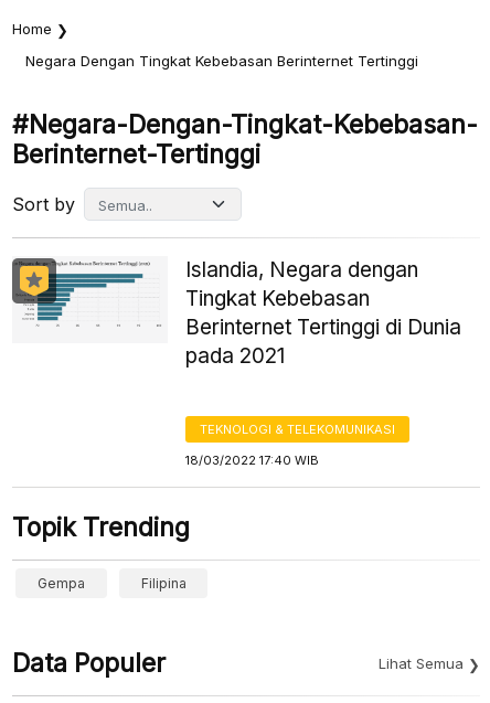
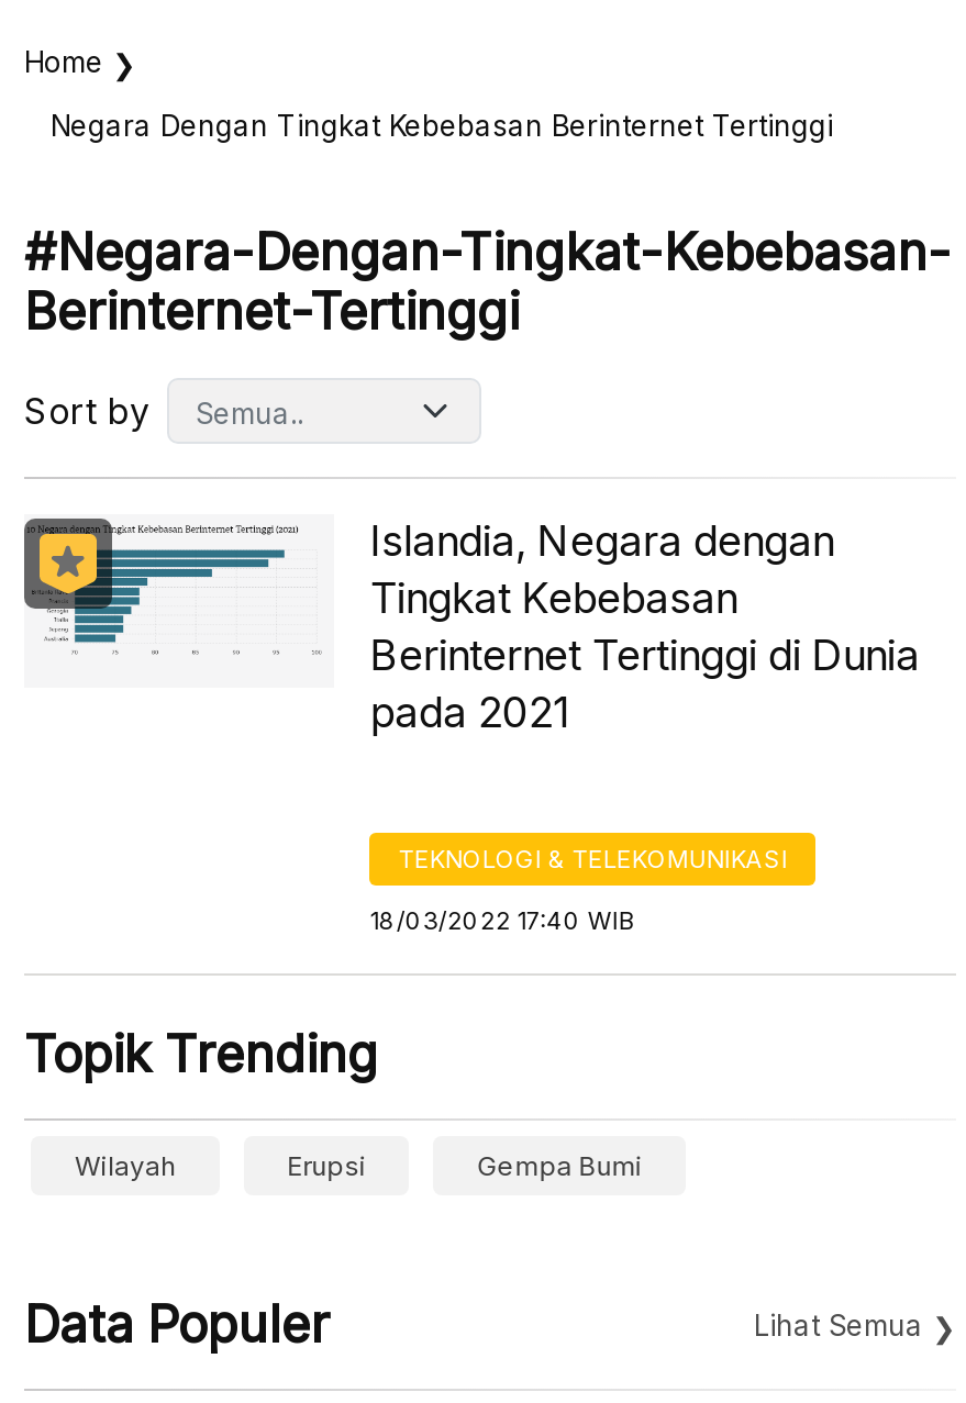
[38,575,186,592] Gempa | Filipina -> [75,1149,642,1182] Wilayah | Erupsi | Gempa Bumi

